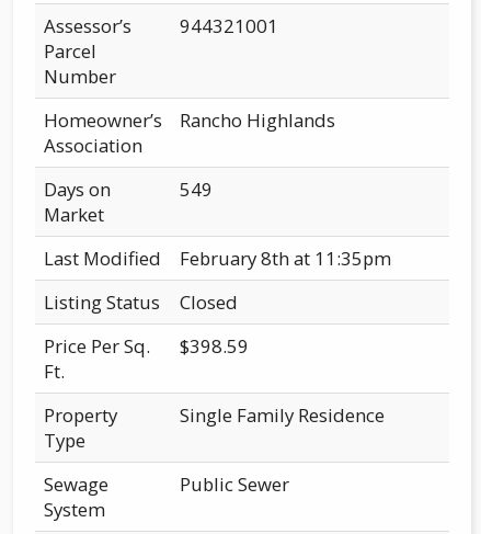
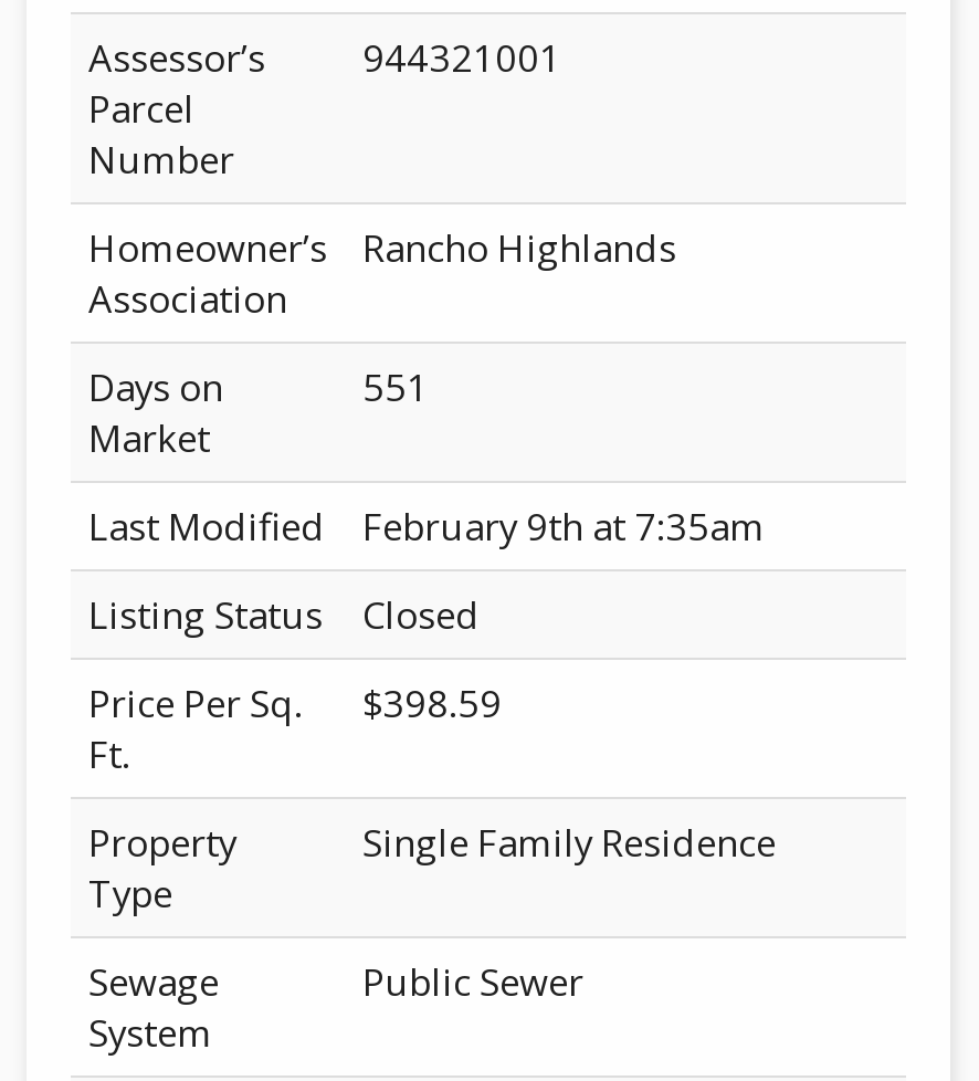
[180,176,213,201] 549 -> [362,361,429,412] 551
[180,245,391,271] February 8th at 11:35pm -> [362,500,765,551] February 9th at 7:35am

